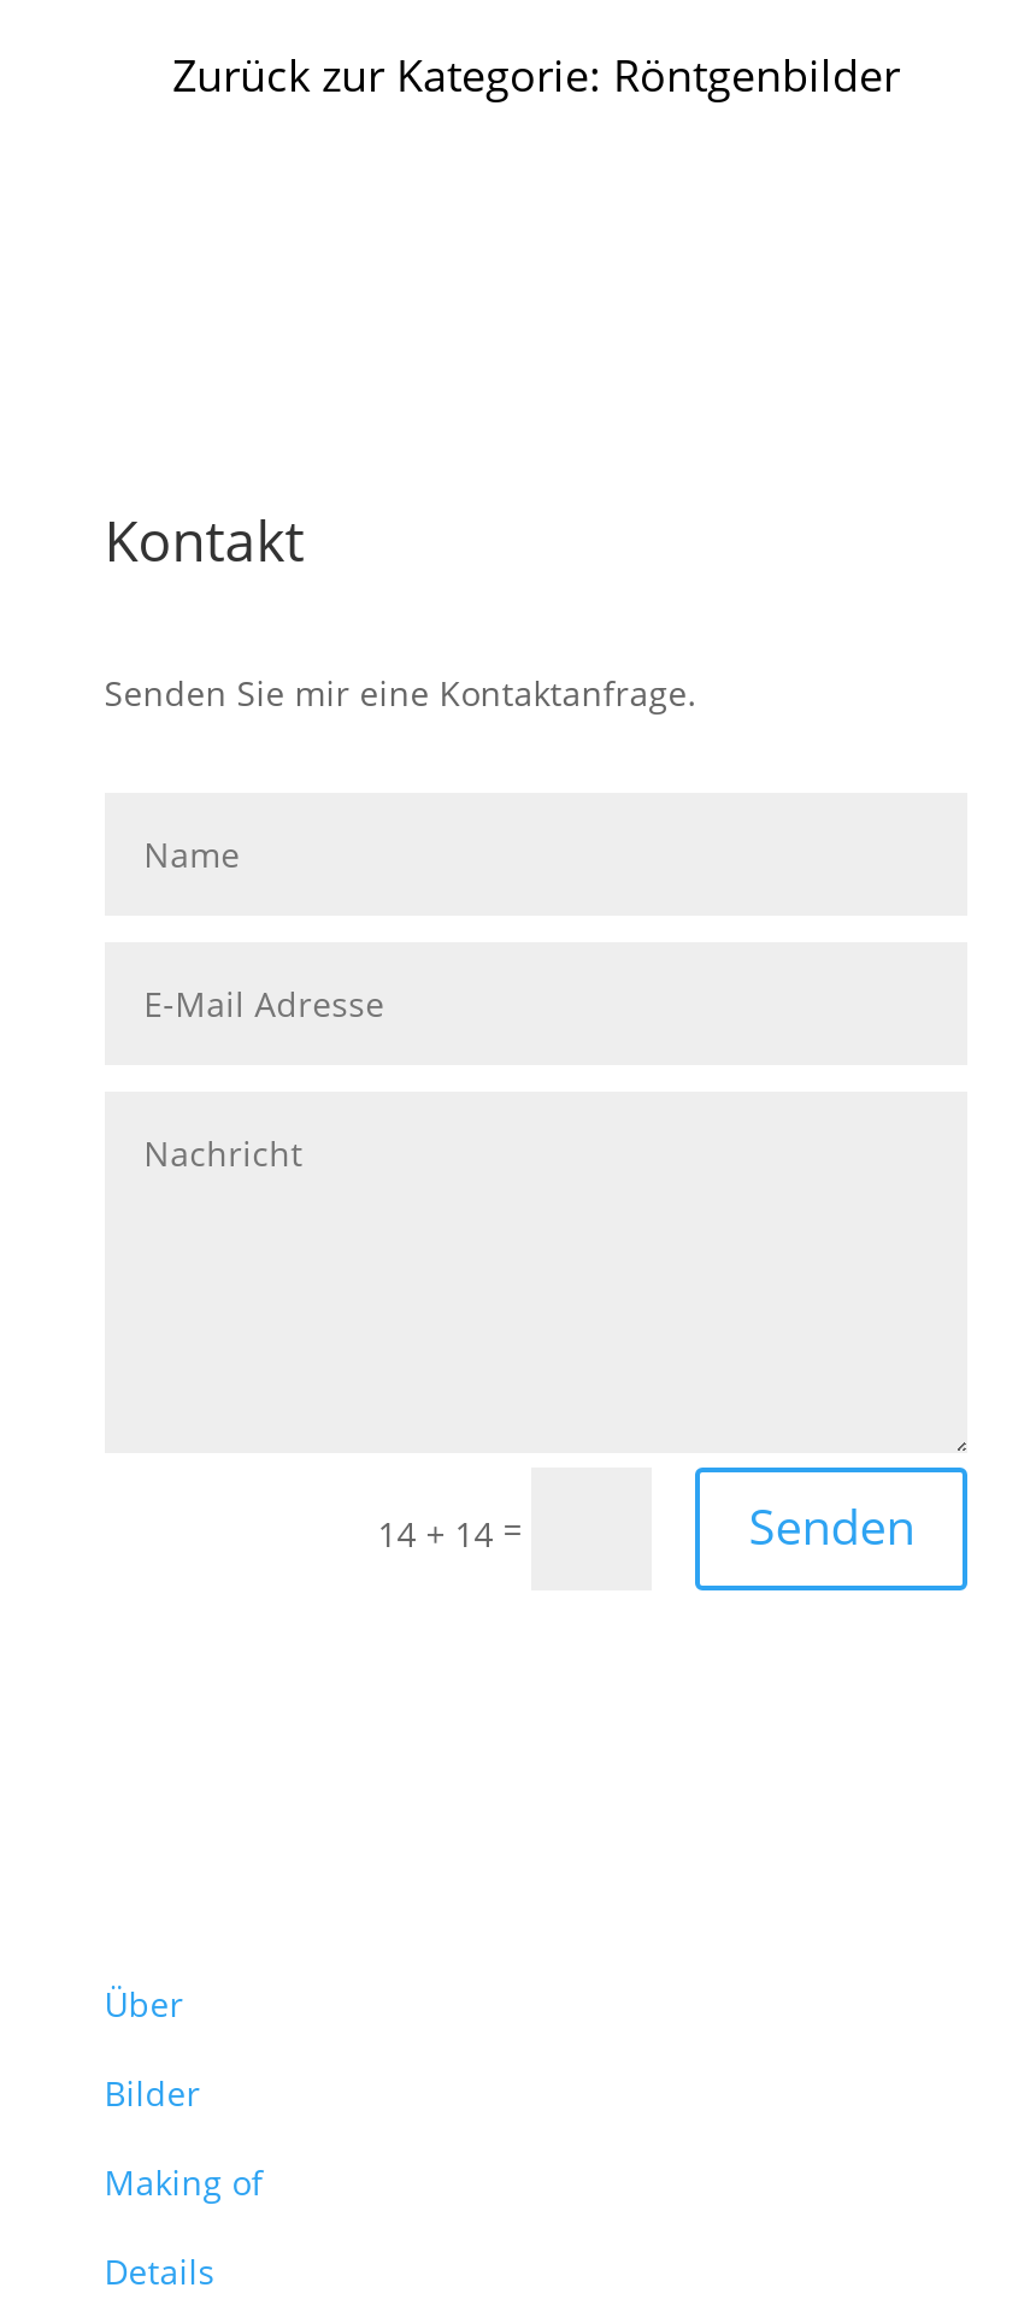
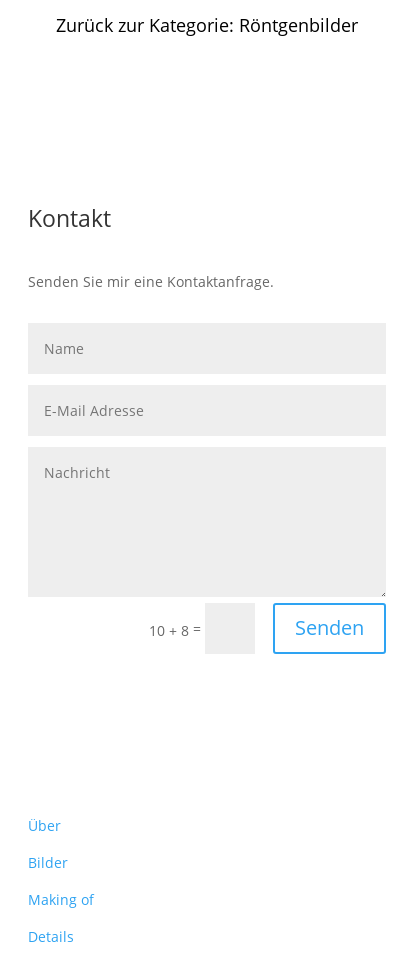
[378,1505,532,1555] 14 + 14 = -> [149,619,205,639] 10 + 8 =

